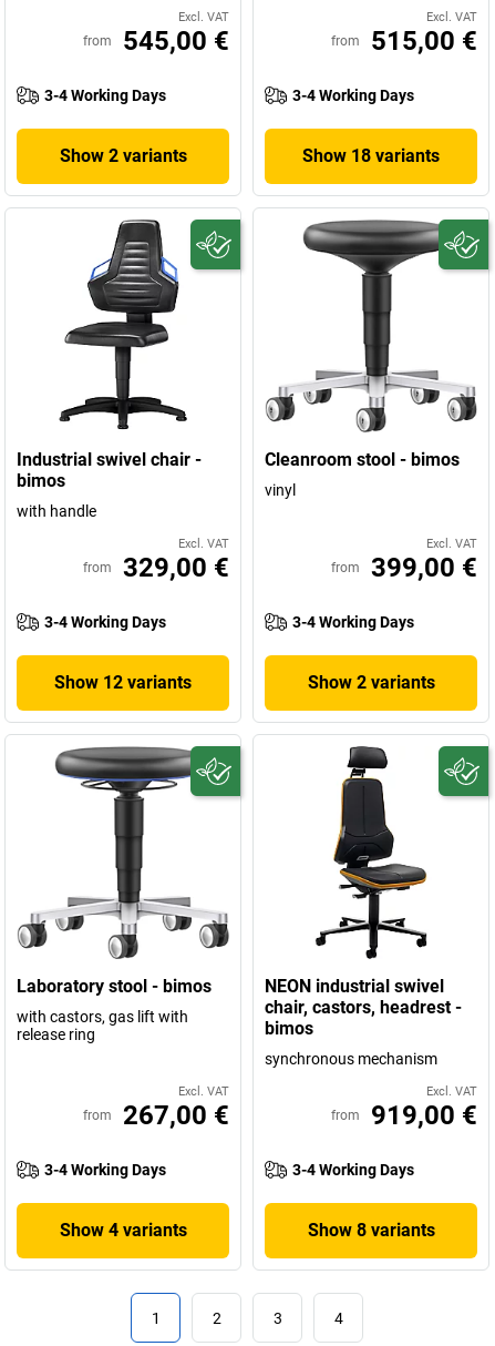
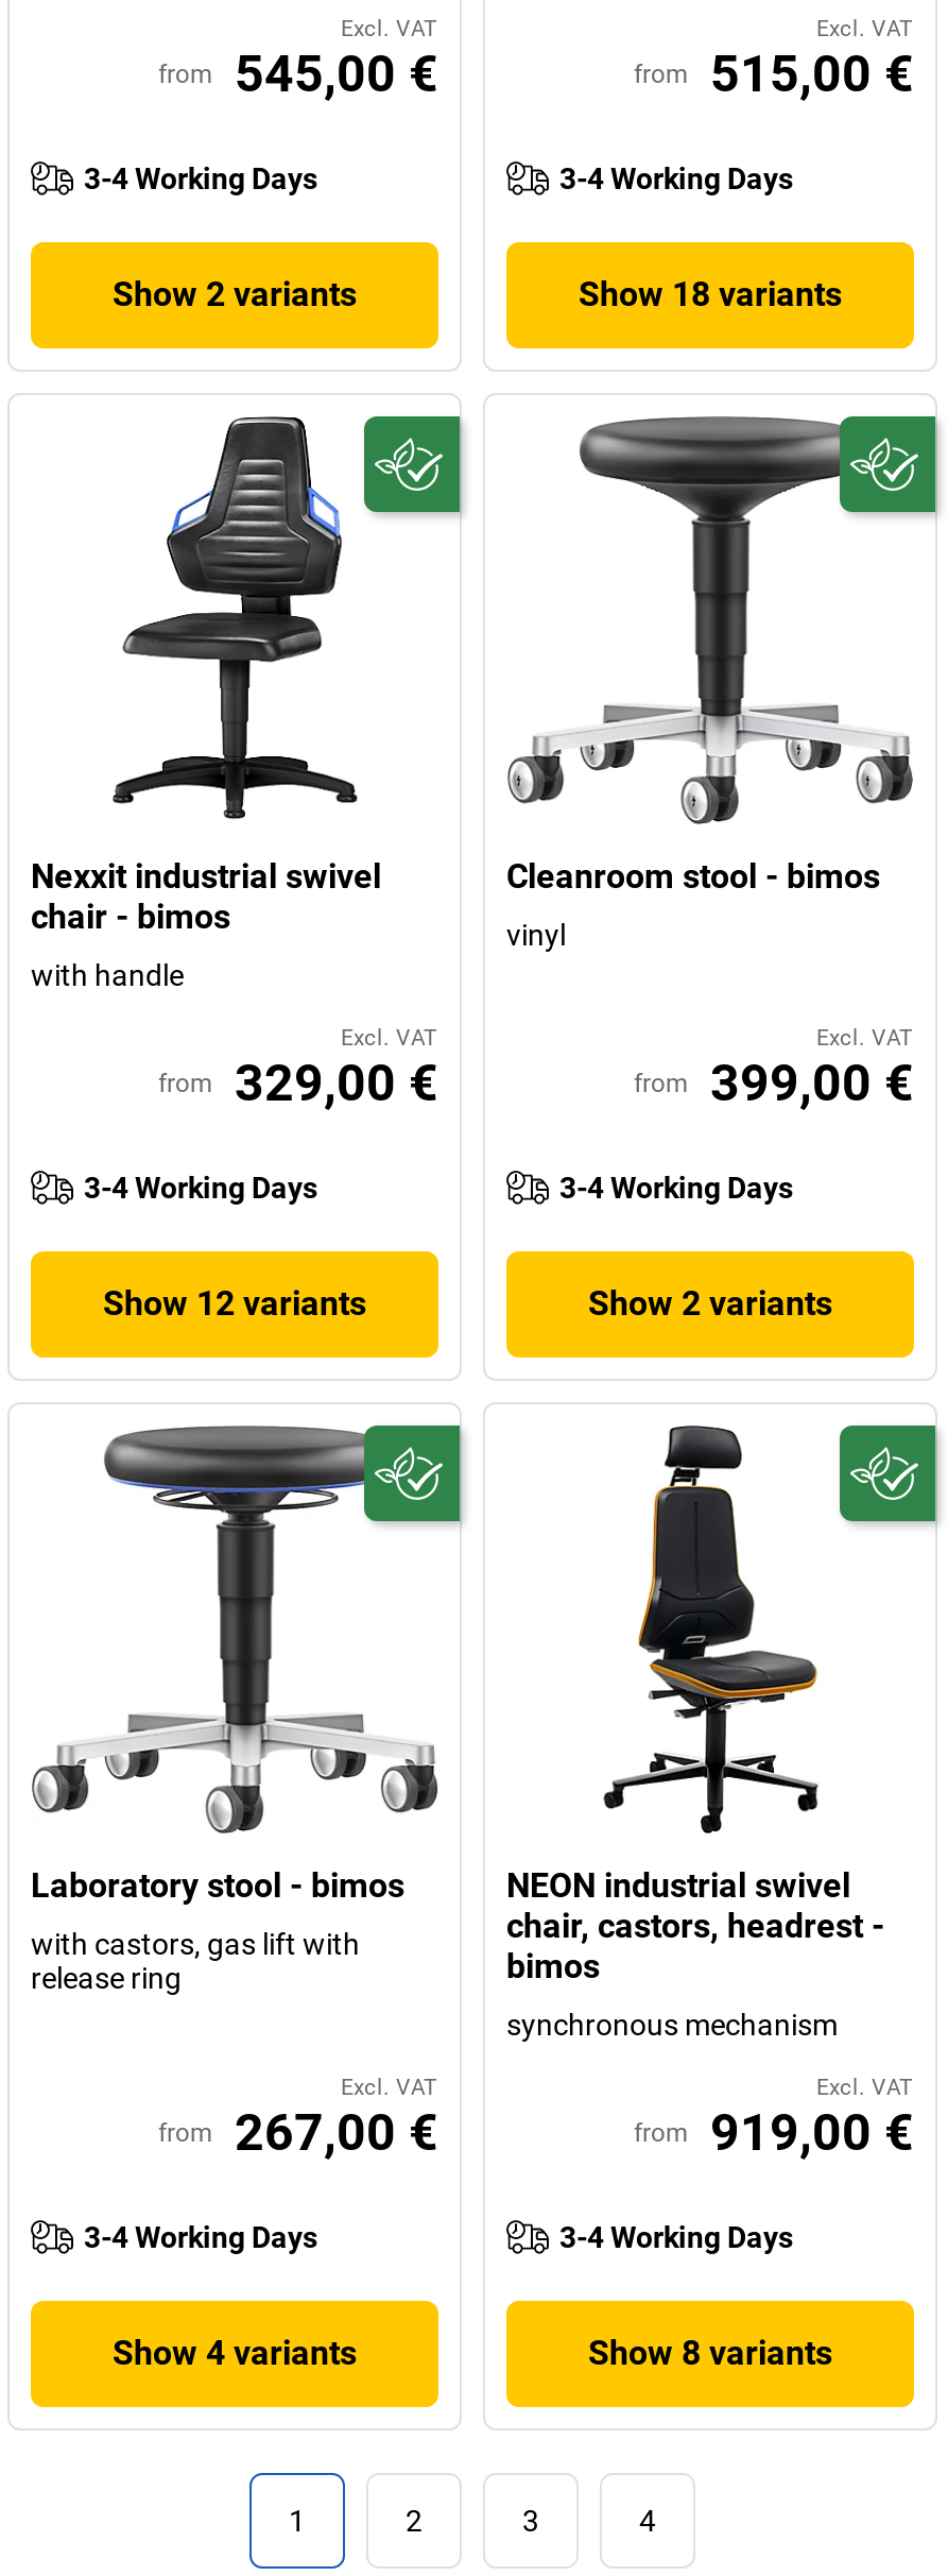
[17,449,202,491] Industrial swivel chair - | bimos -> [31,856,381,937] Nexxit industrial swivel | chair - bimos

